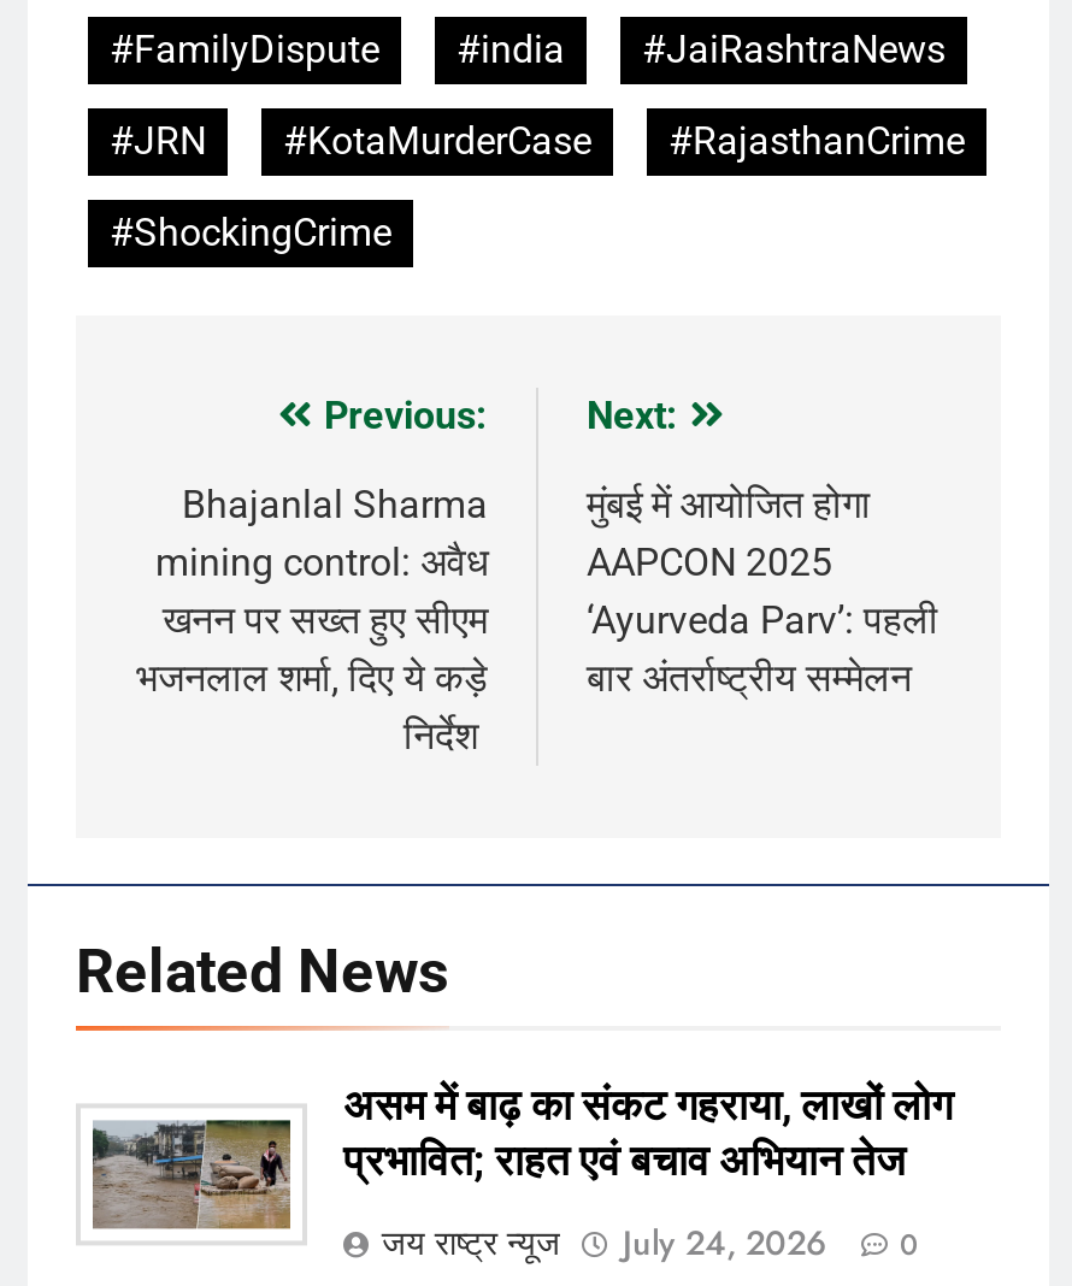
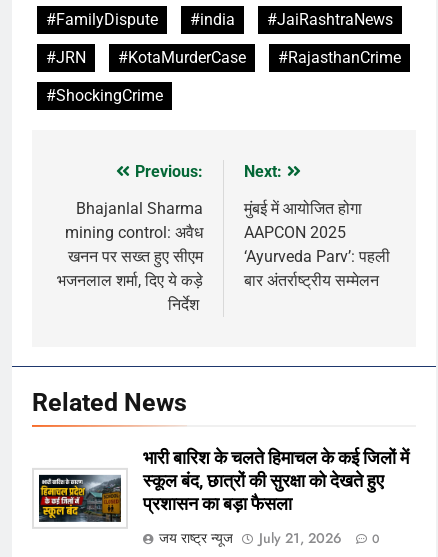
[90,1081,953,1231] [image] | असम में बाढ़ का संकट गहराया, लाखों लोग | प्रभावित; राहत एवं बचाव अभियान तेज -> [38,448,409,523] [image] | भारी बारिश के चलते हिमाचल के कई जिलों में | स्कूल बंद, छात्रों की सुरक्षा को देखते हुए | प्रशासन का बड़ा फैसला
[382,1218,919,1266] जय राष्ट्र न्यूज July 24, 2026 0 -> [159,528,380,548] जय राष्ट्र न्यूज July 21, 2026 0

